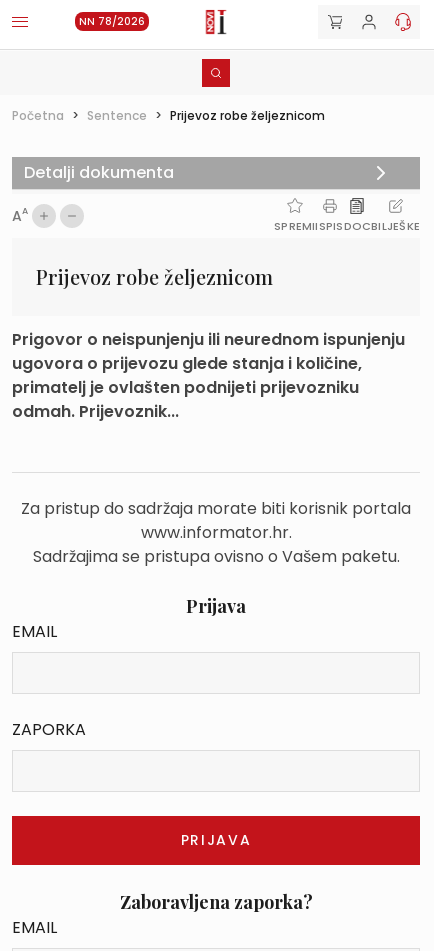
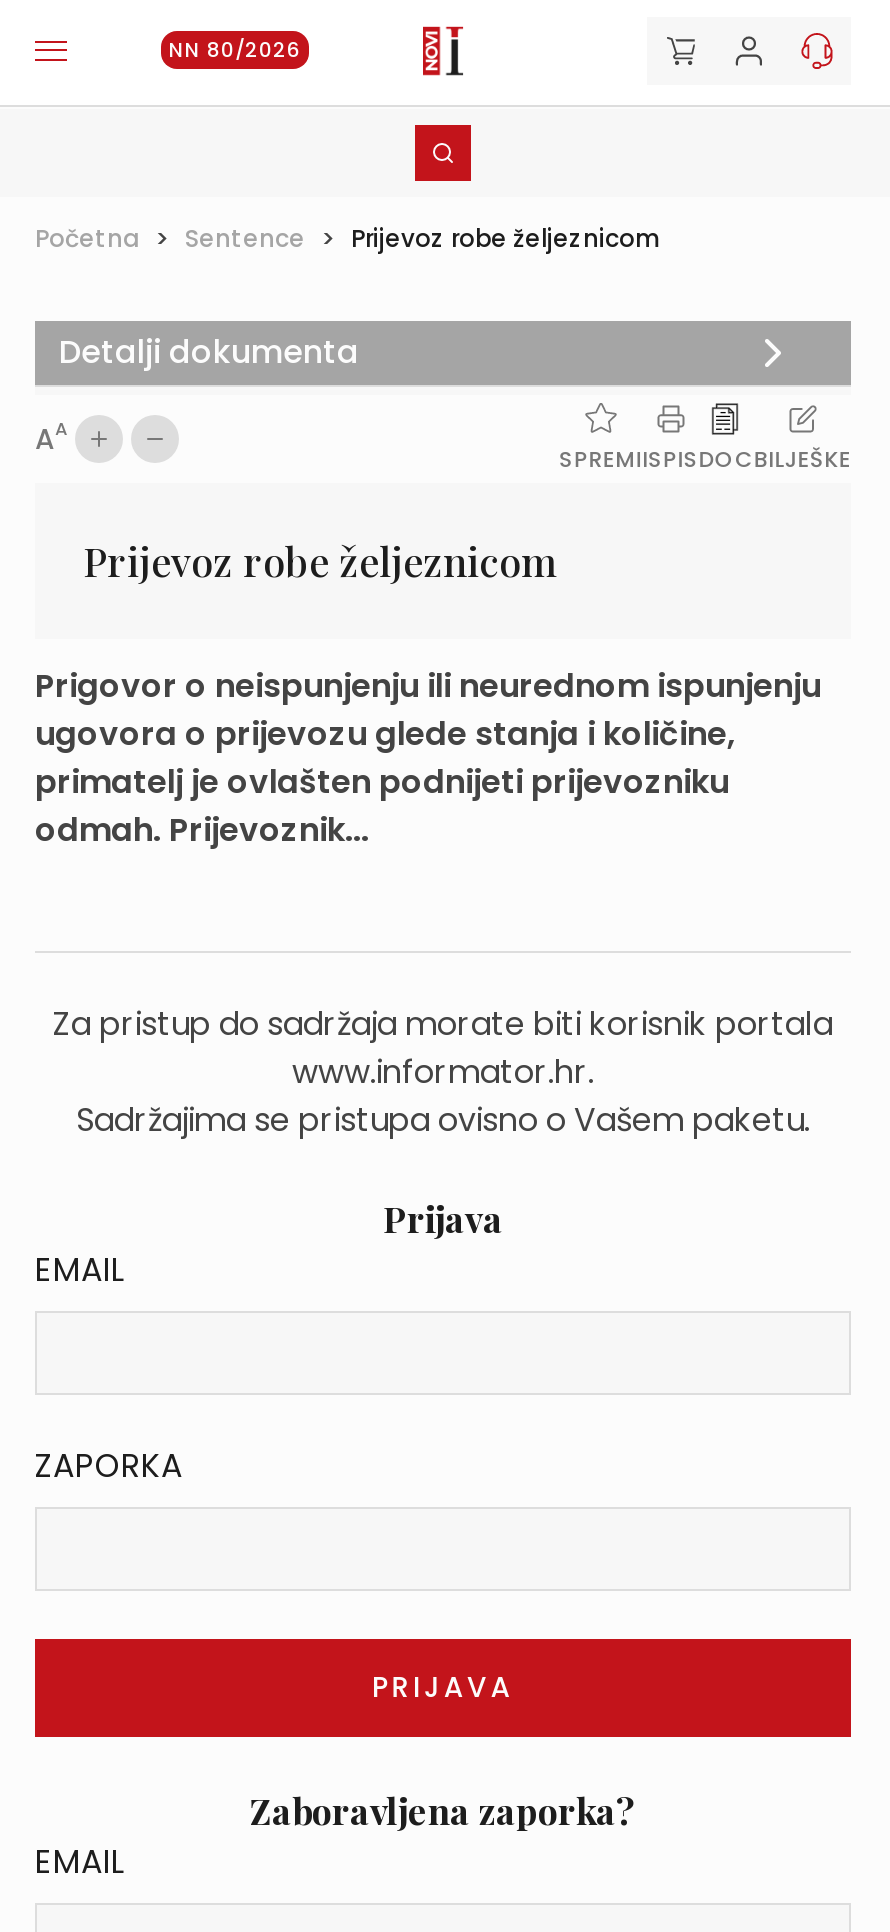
[79,14,145,29] NN 78/2026 -> [169,35,301,65] NN 80/2026

